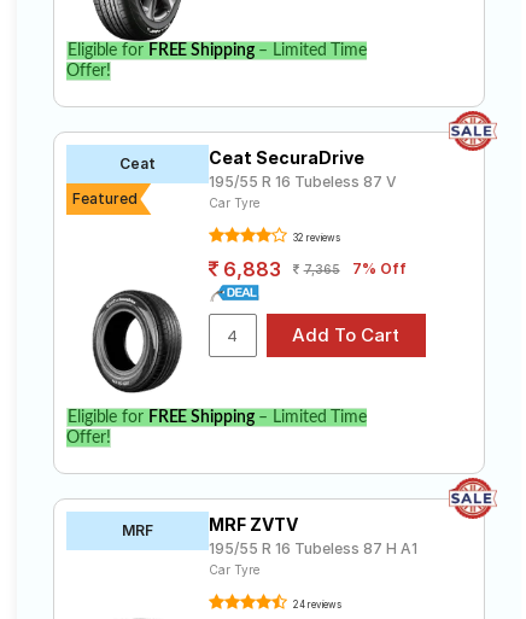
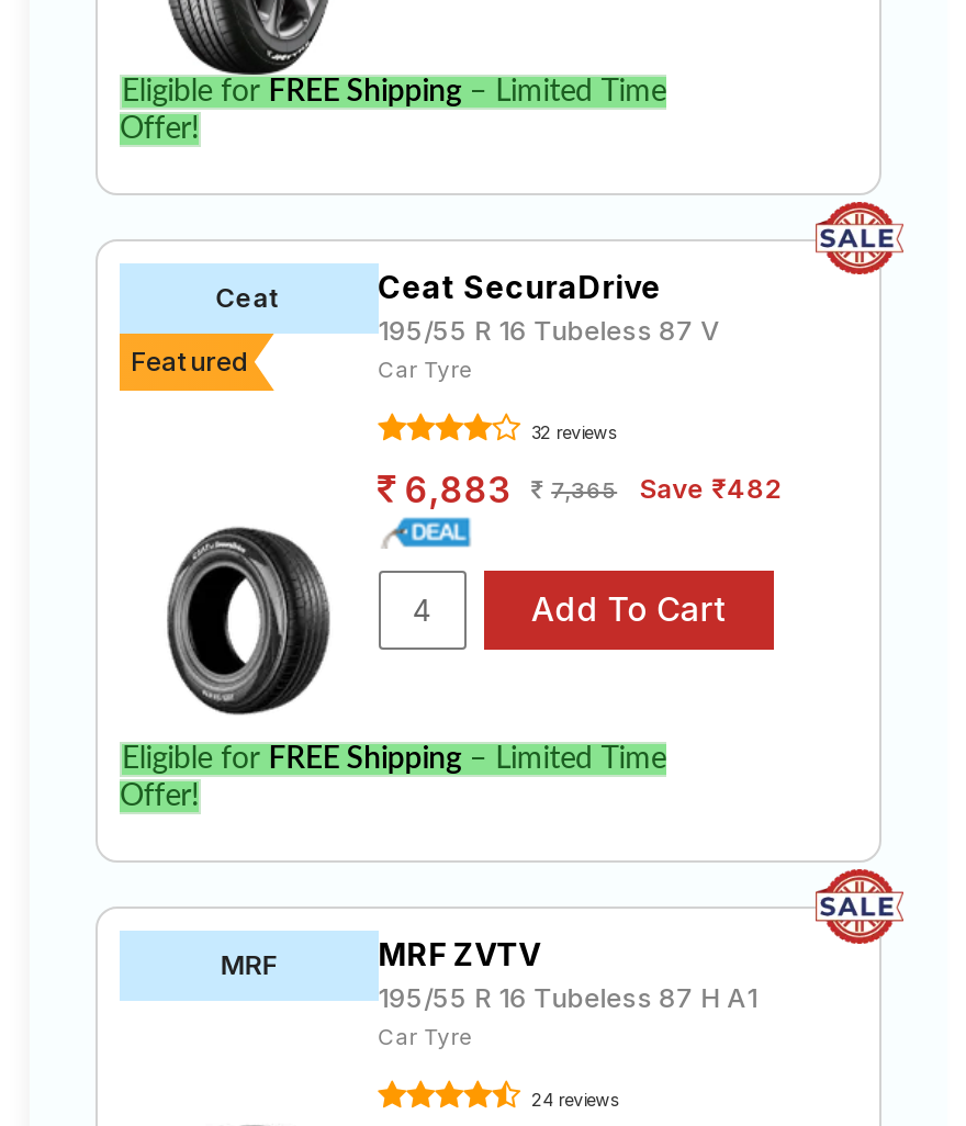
[223,257,406,281] 6,883 7,365 7% Off -> [404,467,782,511] 6,883 7,365 Save ₹482

